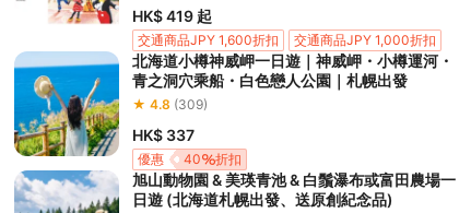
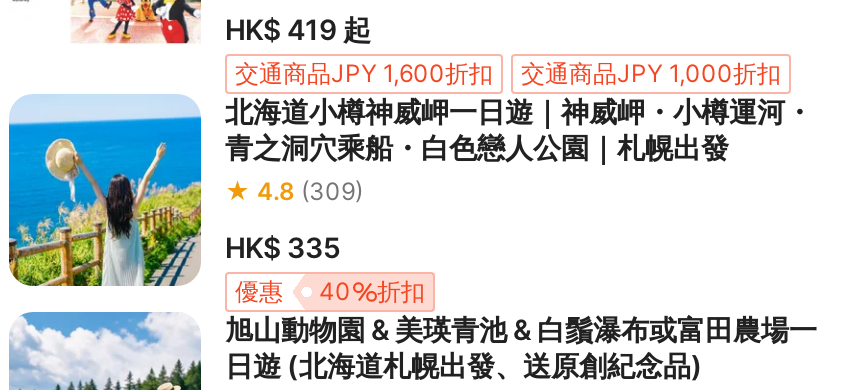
[132,126,195,145] HK$ 337 -> [225,231,341,265] HK$ 335

